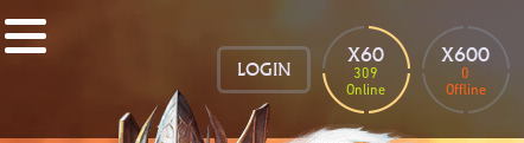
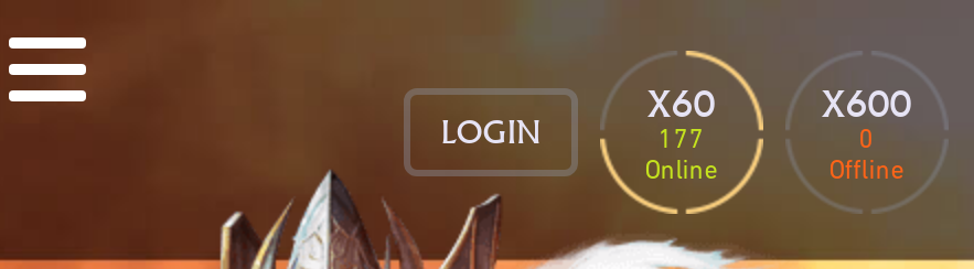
[354,67,378,82] 309 -> [658,128,704,154] 177

